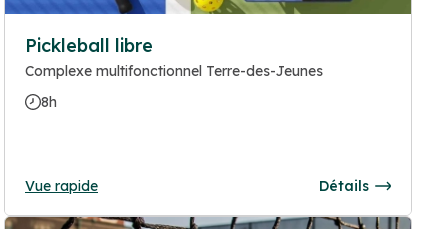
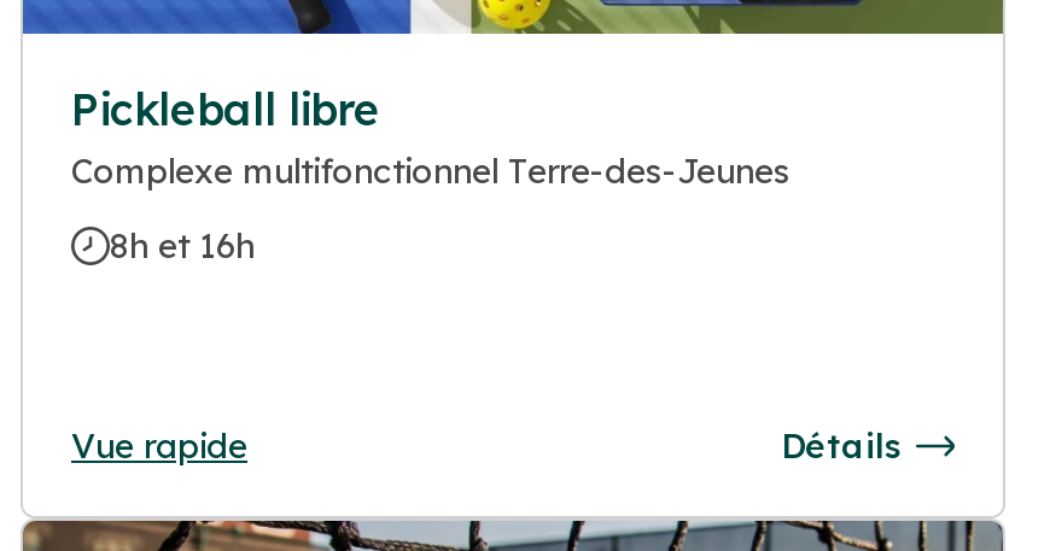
[41,93,57,111] 8h -> [110,224,255,267] 8h et 16h

